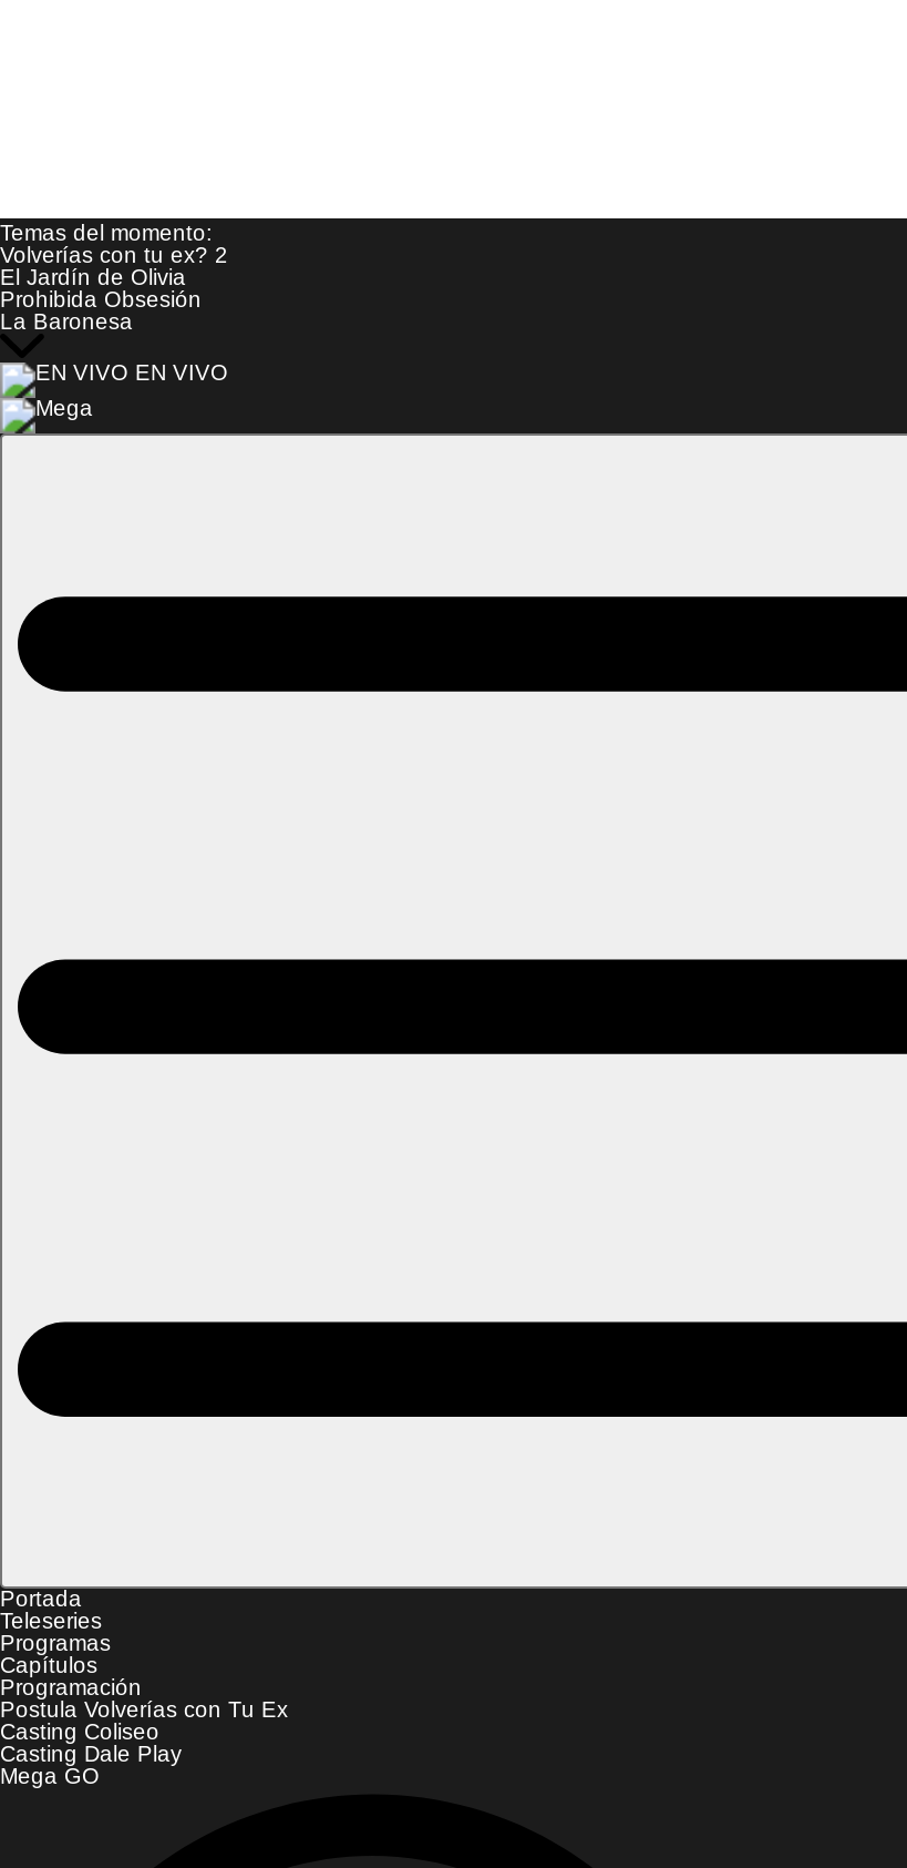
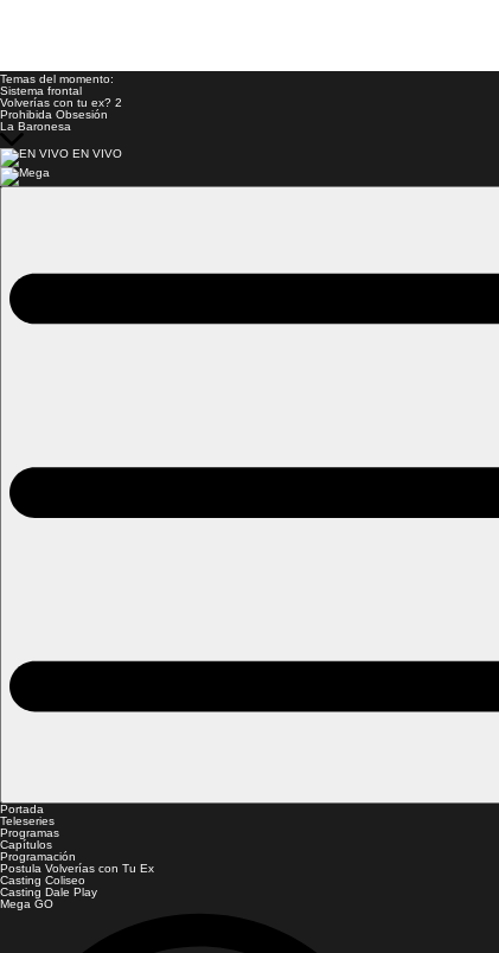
none -> [0,84,82,97] Sistema frontal
[0,265,186,289] El Jardín de Olivia -> none

